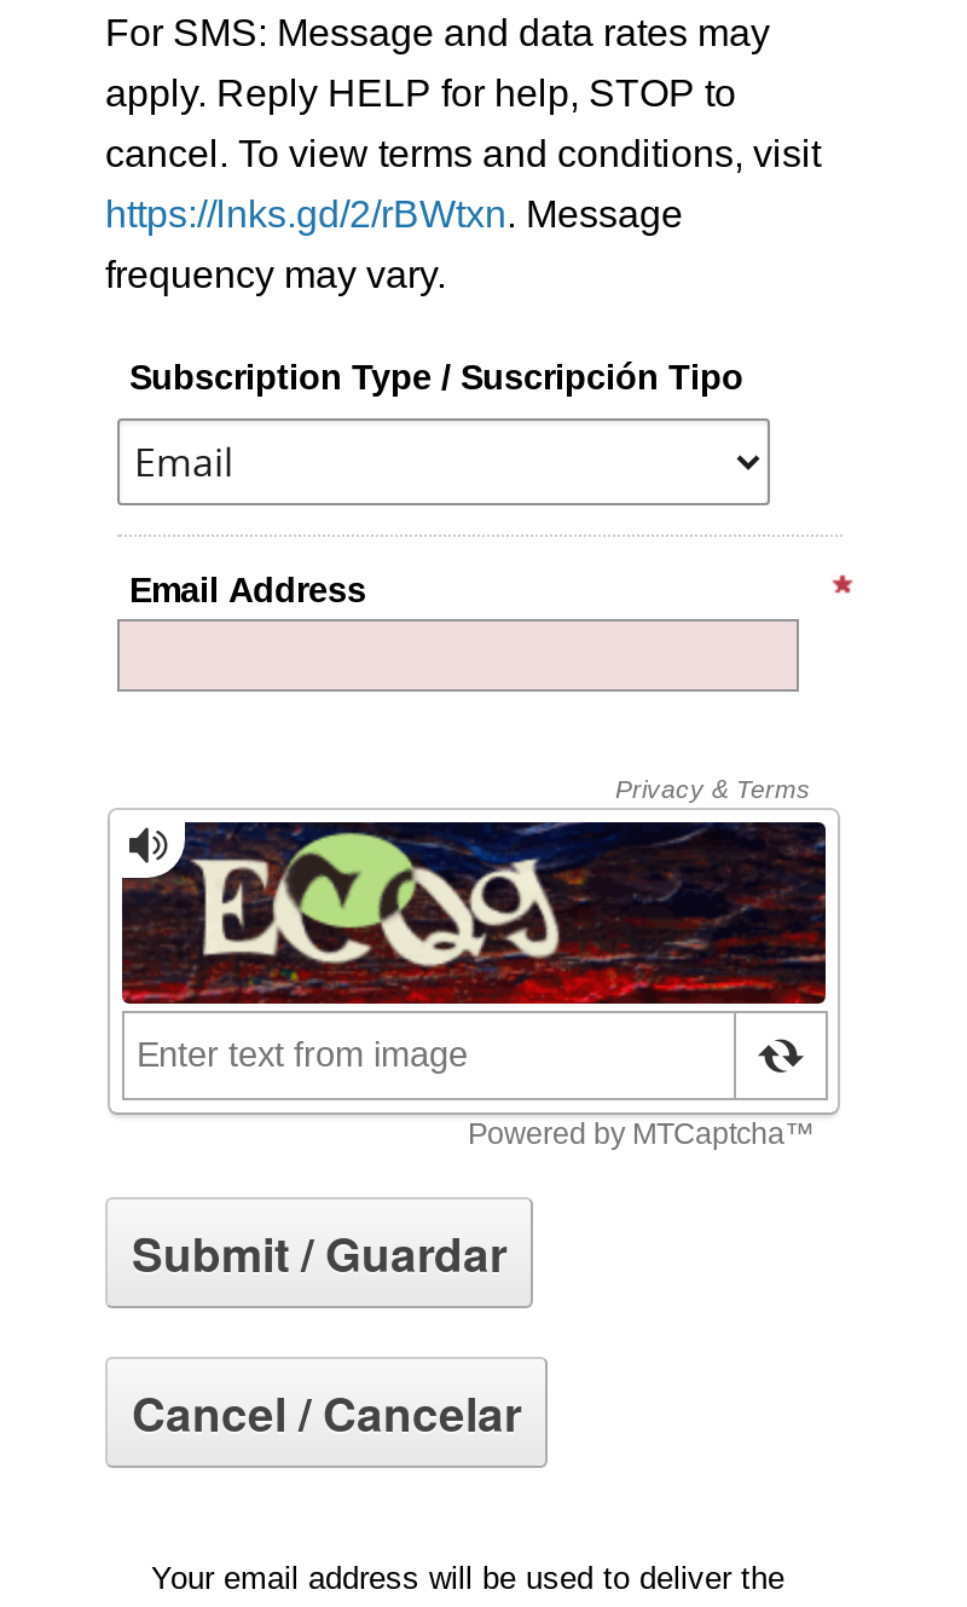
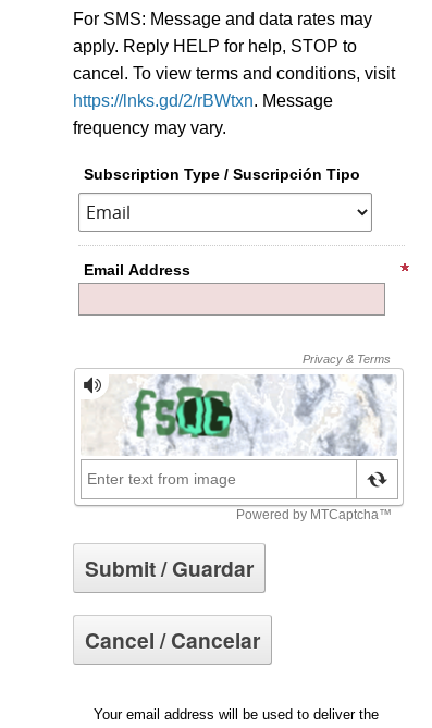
[120,820,828,1006] [image] -> [81,374,397,456] [image]

